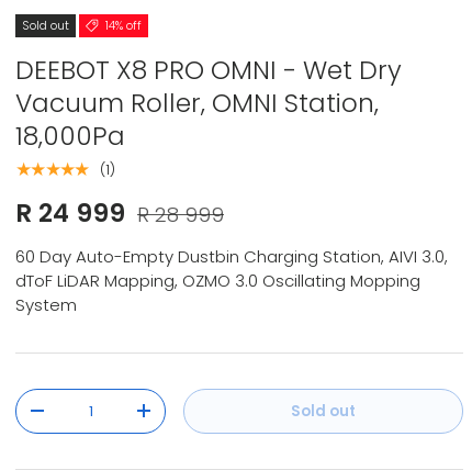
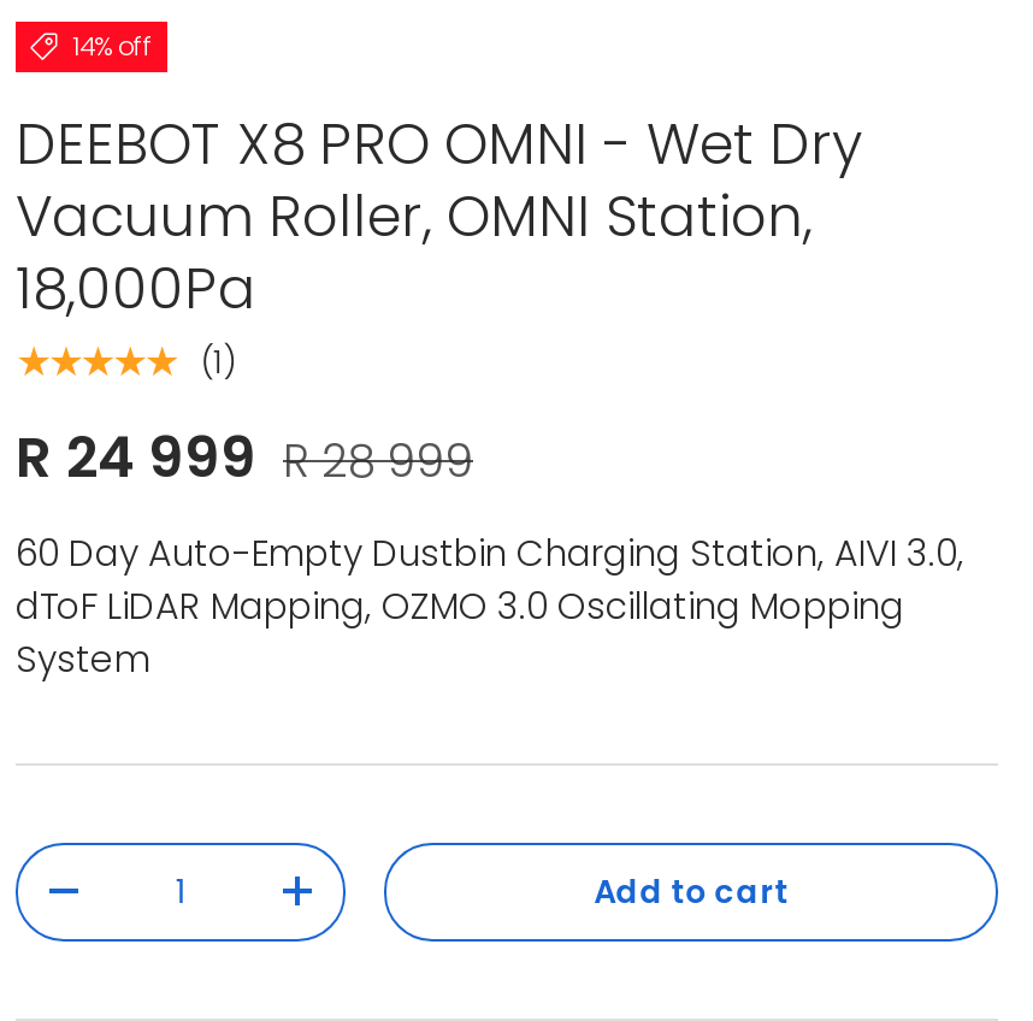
[22,16,69,34] Sold out -> none
[291,401,356,421] Sold out -> [594,869,789,915] Add to cart

